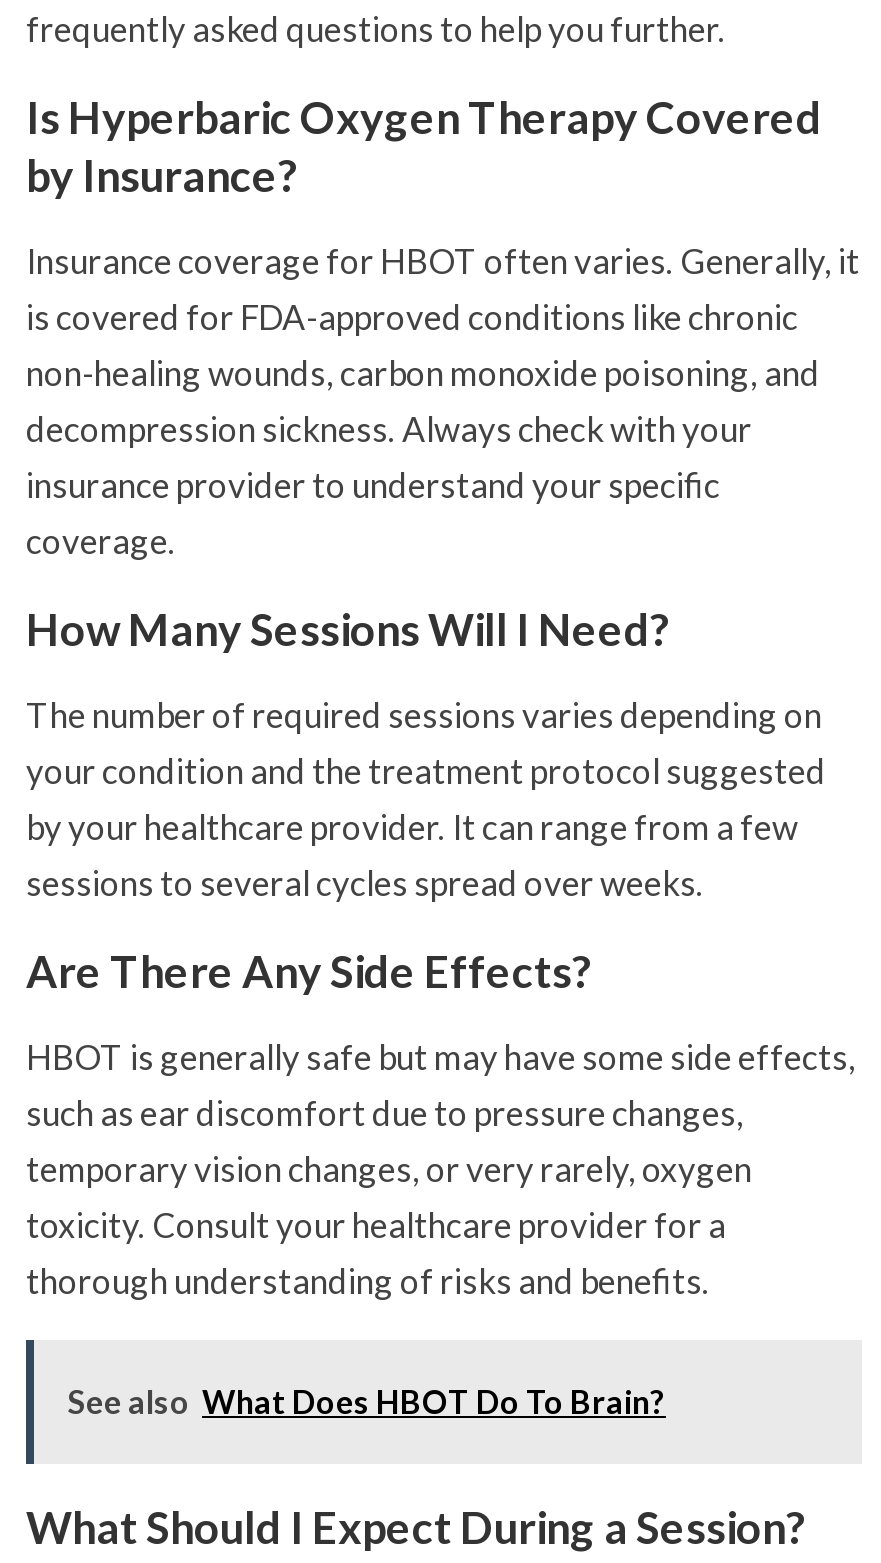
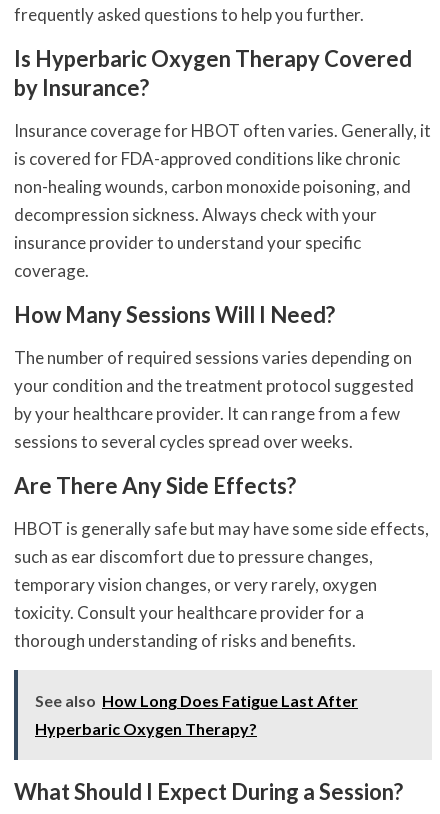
[68,1382,666,1420] See also What Does HBOT Do To Brain? -> [35,691,358,738] See also How Long Does Fatigue Last After | Hyperbaric Oxygen Therapy?

